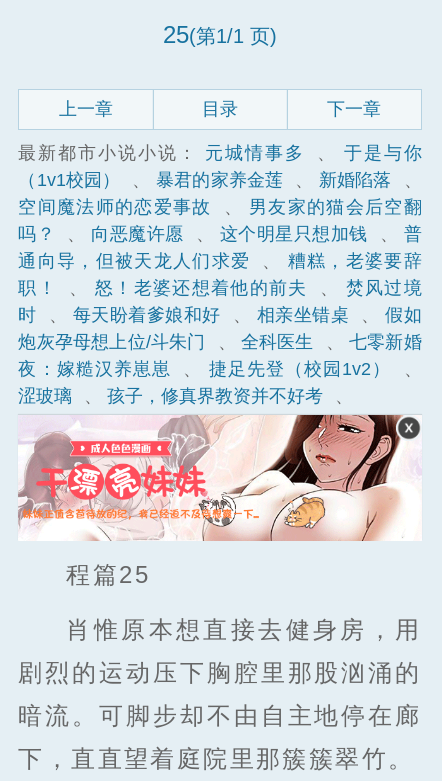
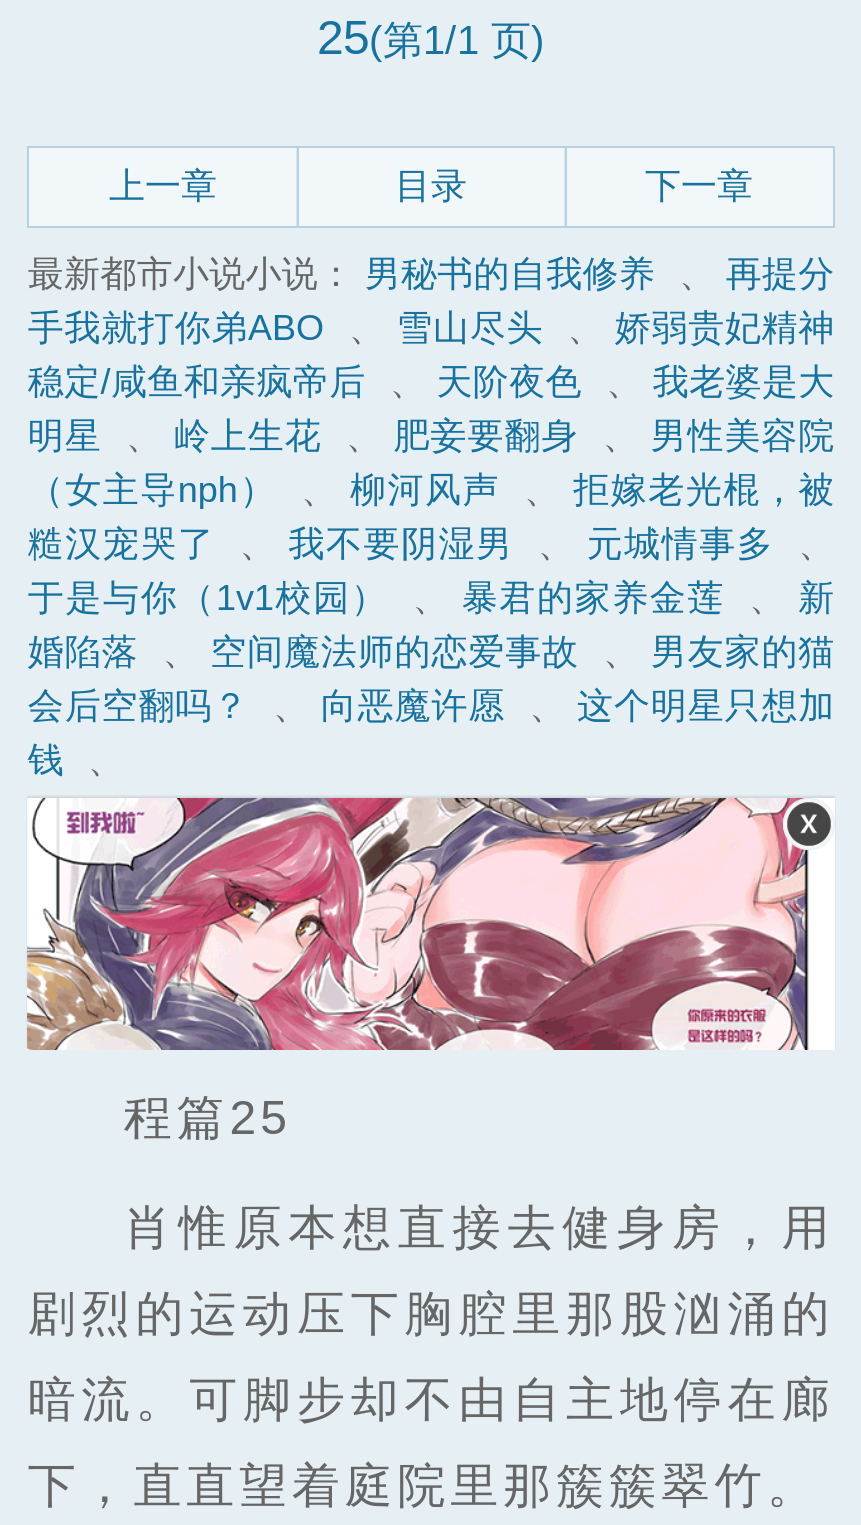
[18,143,422,406] 最新都市小说小说：元城情事多 、于是与你 | （1v1校园） 、暴君的家养金莲 、新婚陷落 、 | 空间魔法师的恋爱事故 、男友家的猫会后空翻 | 吗？ 、向恶魔许愿 、这个明星只想加钱 、普 | 通向导，但被天龙人们求爱 、糟糕，老婆要辞 | 职！ 、怒！老婆还想着他的前夫 、焚风过境 | 时 、每天盼着爹娘和好 、相亲坐错桌 、假如 | 炮灰孕母想上位/斗朱门 、全科医生 、七零新婚 | 夜：嫁糙汉养崽崽 、捷足先登（校园1v2） 、 | 涩玻璃 、孩子，修真界教资并不好考 、 -> [28,254,834,780] 最新都市小说小说：男秘书的自我修养 、再提分 | 手我就打你弟ABO 、雪山尽头 、娇弱贵妃精神 | 稳定/咸鱼和亲疯帝后 、天阶夜色 、我老婆是大 | 明星 、岭上生花 、肥妾要翻身 、男性美容院 | （女主导nph） 、柳河风声 、拒嫁老光棍，被 | 糙汉宠哭了 、我不要阴湿男 、元城情事多 、 | 于是与你（1v1校园） 、暴君的家养金莲 、新 | 婚陷落 、空间魔法师的恋爱事故 、男友家的猫 | 会后空翻吗？ 、向恶魔许愿 、这个明星只想加 | 钱 、
[18,414,421,542] [image] -> [25,796,833,1052] [image]

